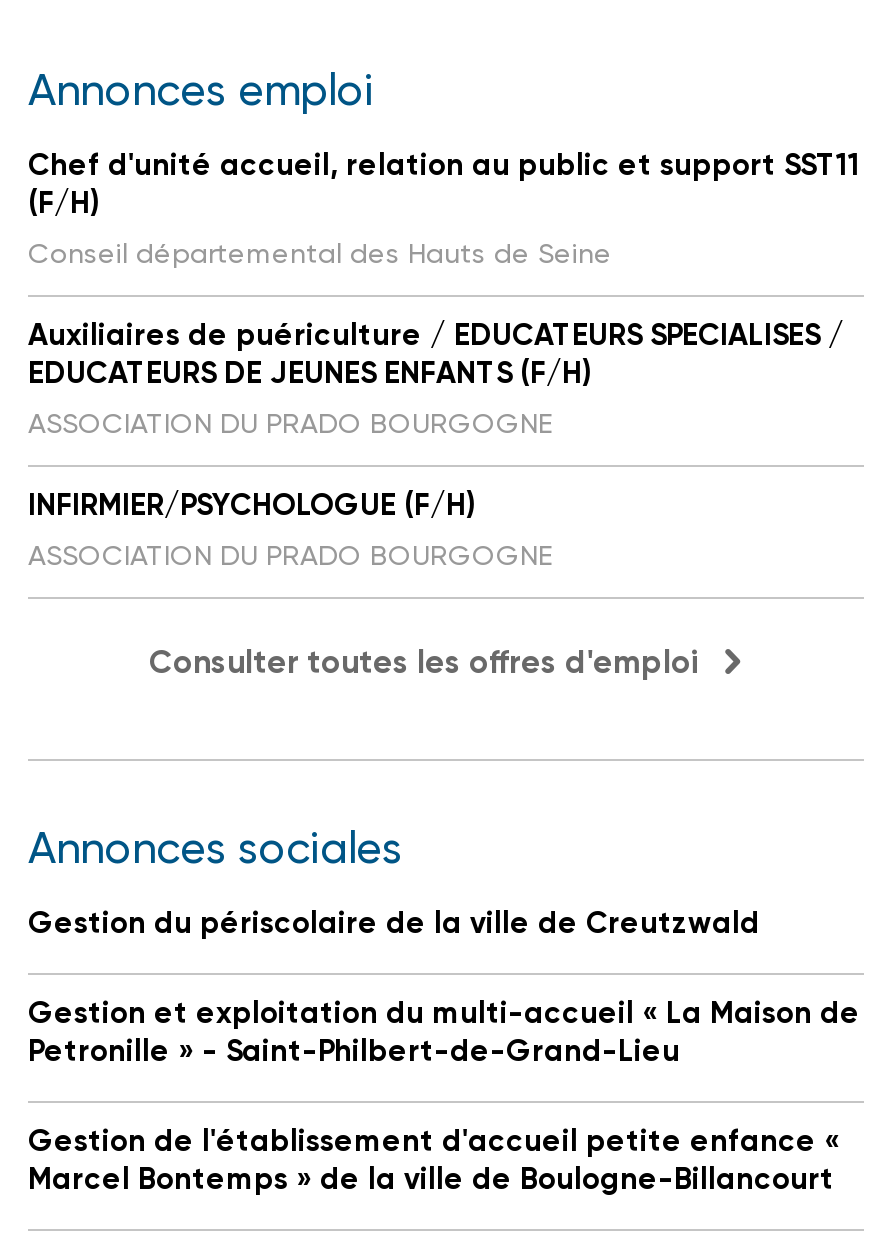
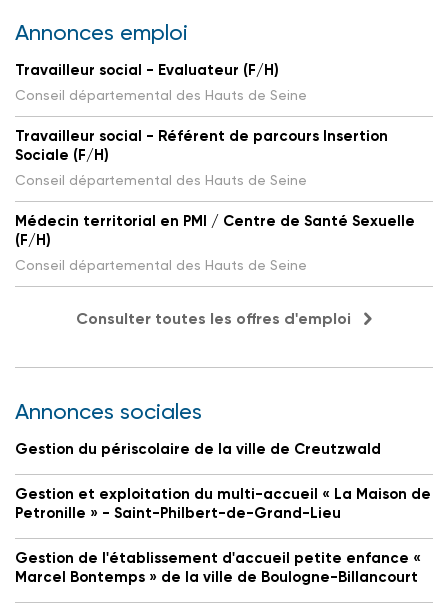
[28,147,860,183] Chef d'unité accueil, relation au public et support SST11 -> [15,61,415,230] Travailleur social - Evaluateur (F/H) | Conseil départemental des Hauts de Seine | Travailleur social - Référent de parcours Insertion | Sociale (F/H) | Conseil départemental des Hauts de Seine | Médecin territorial en PMI / Centre de Santé Sexuelle
moved [28,185,612,269] -> [15,231,307,273]: (F/H) | Conseil départemental des Hauts de Seine
[28,317,844,571] Auxiliaires de puériculture / EDUCATEURS SPECIALISES / | EDUCATEURS DE JEUNES ENFANTS (F/H) | ASSOCIATION DU PRADO BOURGOGNE | INFIRMIER/PSYCHOLOGUE (F/H) | ASSOCIATION DU PRADO BOURGOGNE -> none

